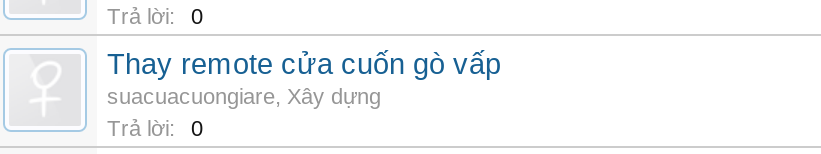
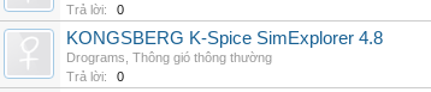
[107,48,501,108] Thay remote cửa cuốn gò vấp | suacuacuongiare, Xây dựng -> [66,29,383,65] KONGSBERG K-Spice SimExplorer 4.8 | Drograms, Thông gió thông thường

